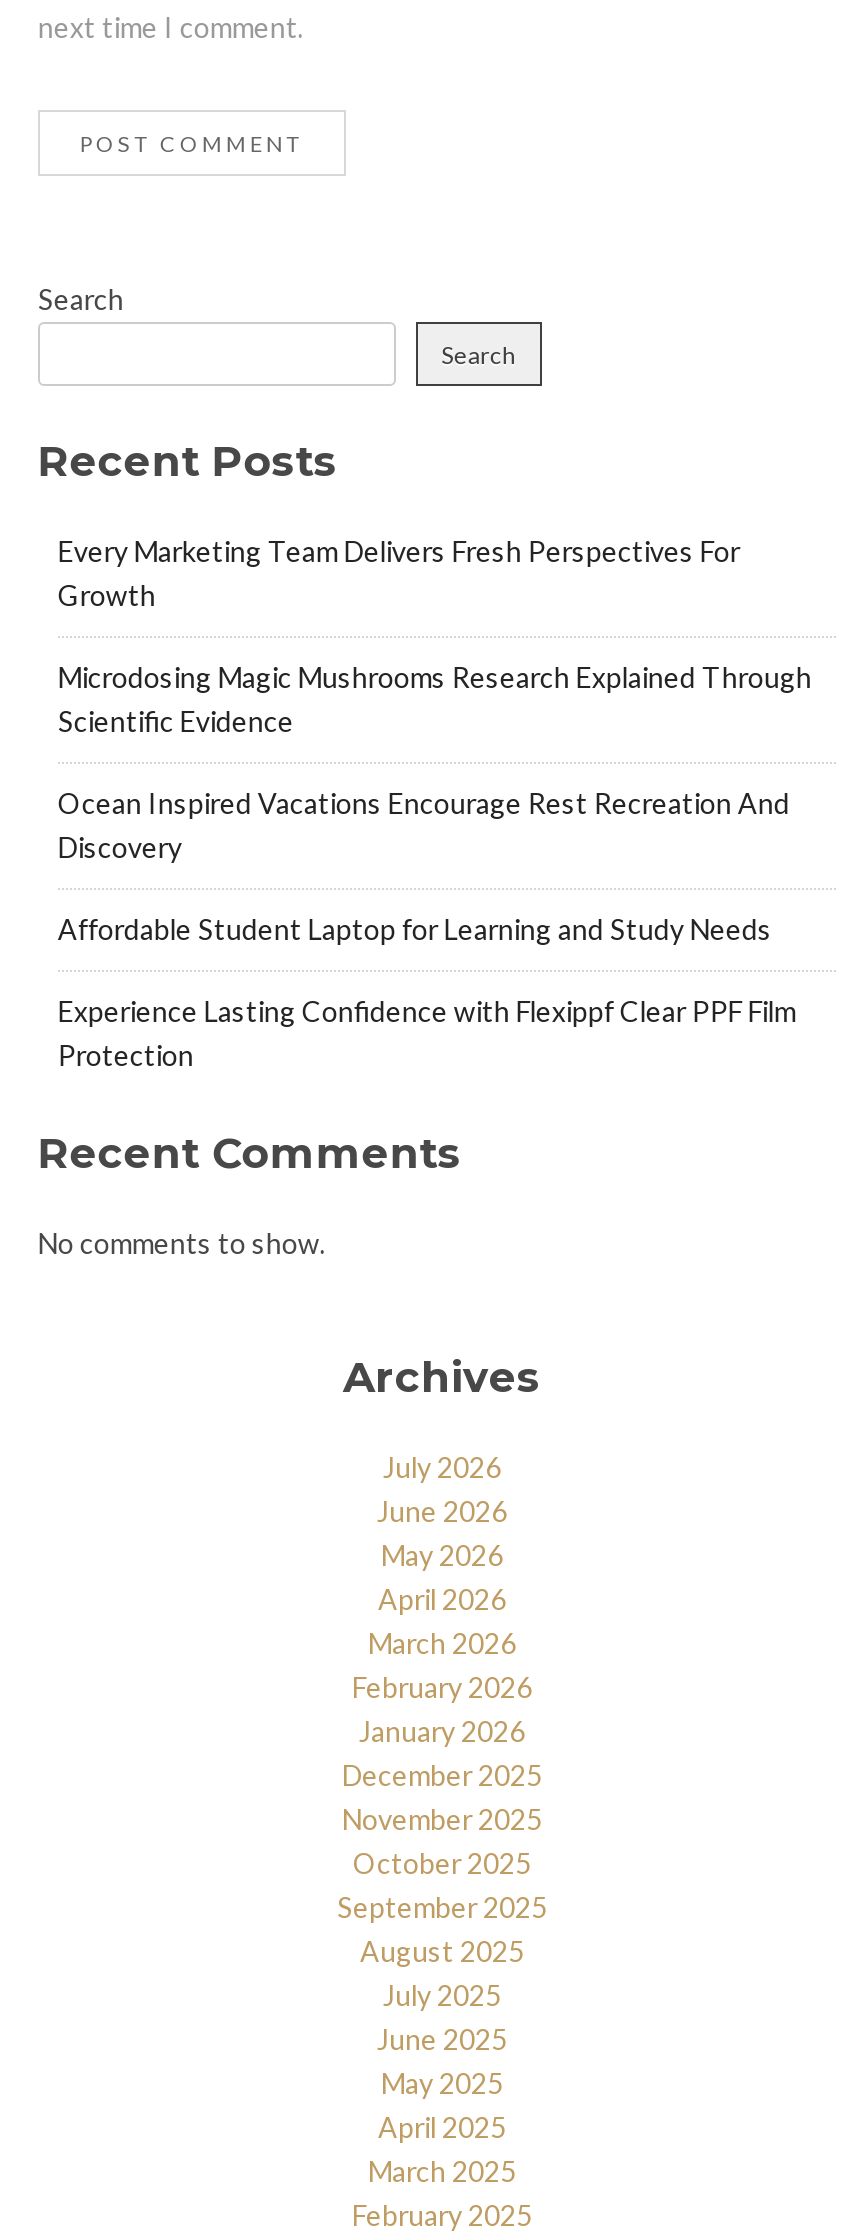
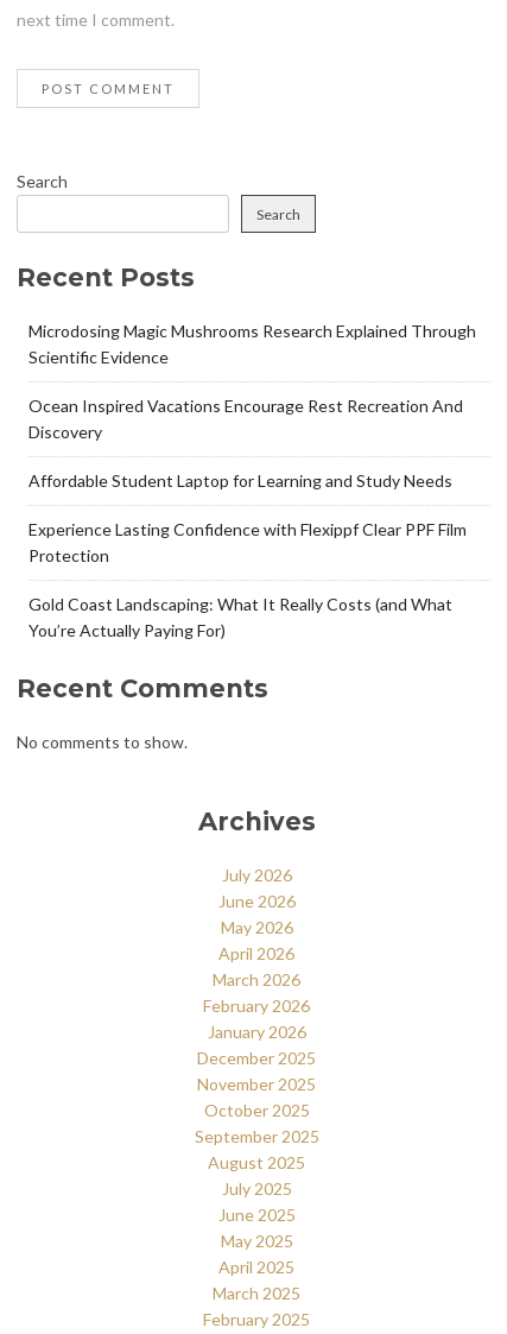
[58,534,740,612] Every Marketing Team Delivers Fresh Perspectives For | Growth -> none
moved [58,660,812,1072] -> [28,321,476,565]: Microdosing Magic Mushrooms Research Explained Through | Scientific Evidence | Ocean Inspired Vacations Encourage Rest Recreation And | Discovery | Affordable Student Laptop for Learning and Study Needs | Experience Lasting Confidence with Flexippf Clear PPF Film | Protection
none -> [28,594,452,640] Gold Coast Landscaping: What It Really Costs (and What | You’re Actually Paying For)

